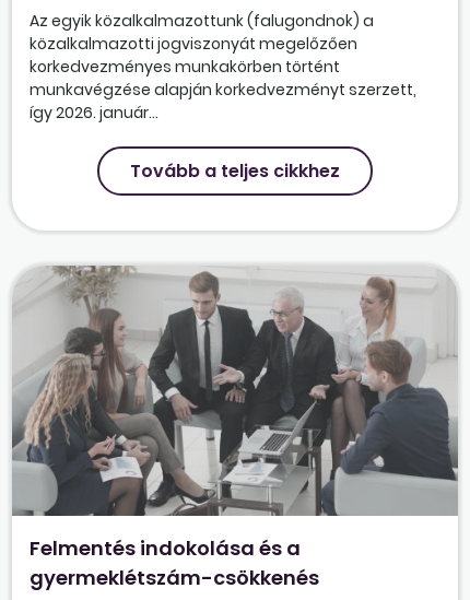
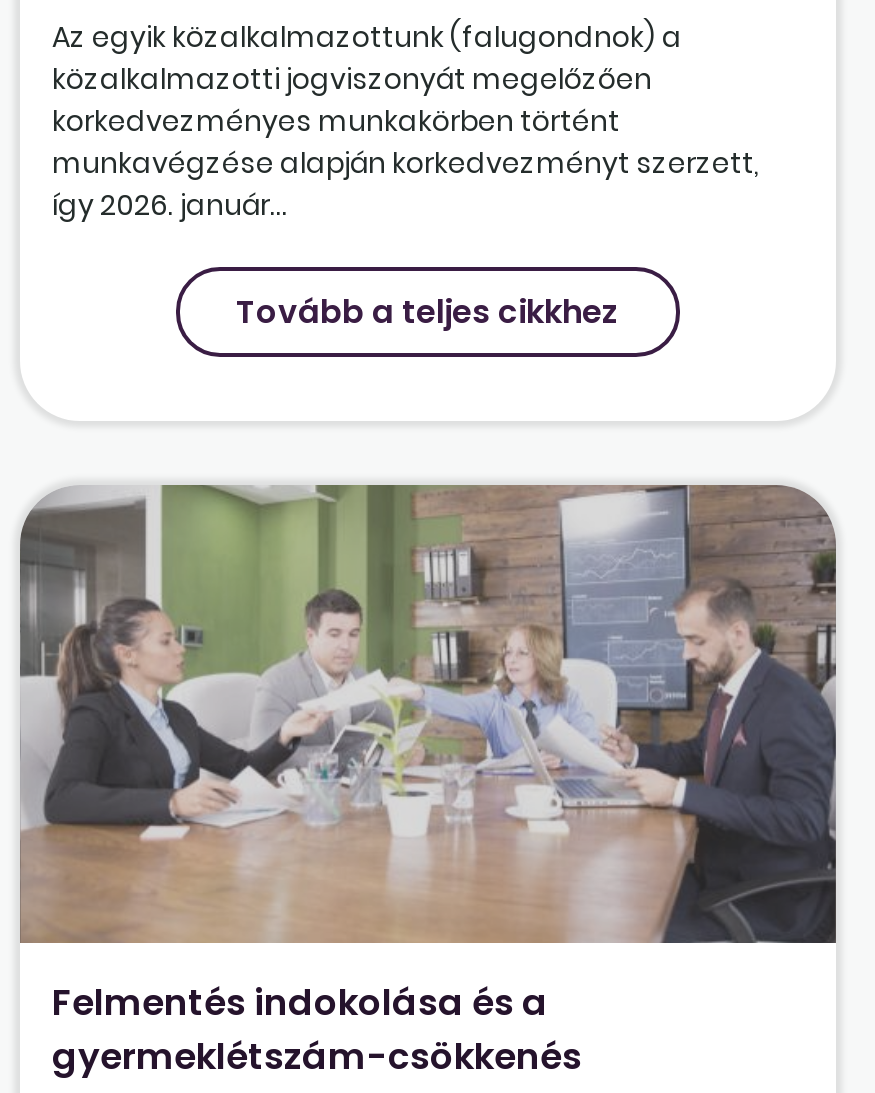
[12,266,458,517] [image] -> [20,483,838,945] [image]

